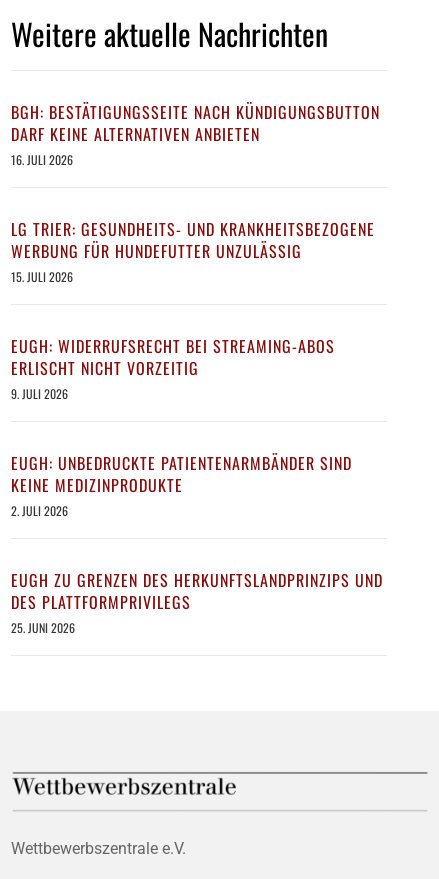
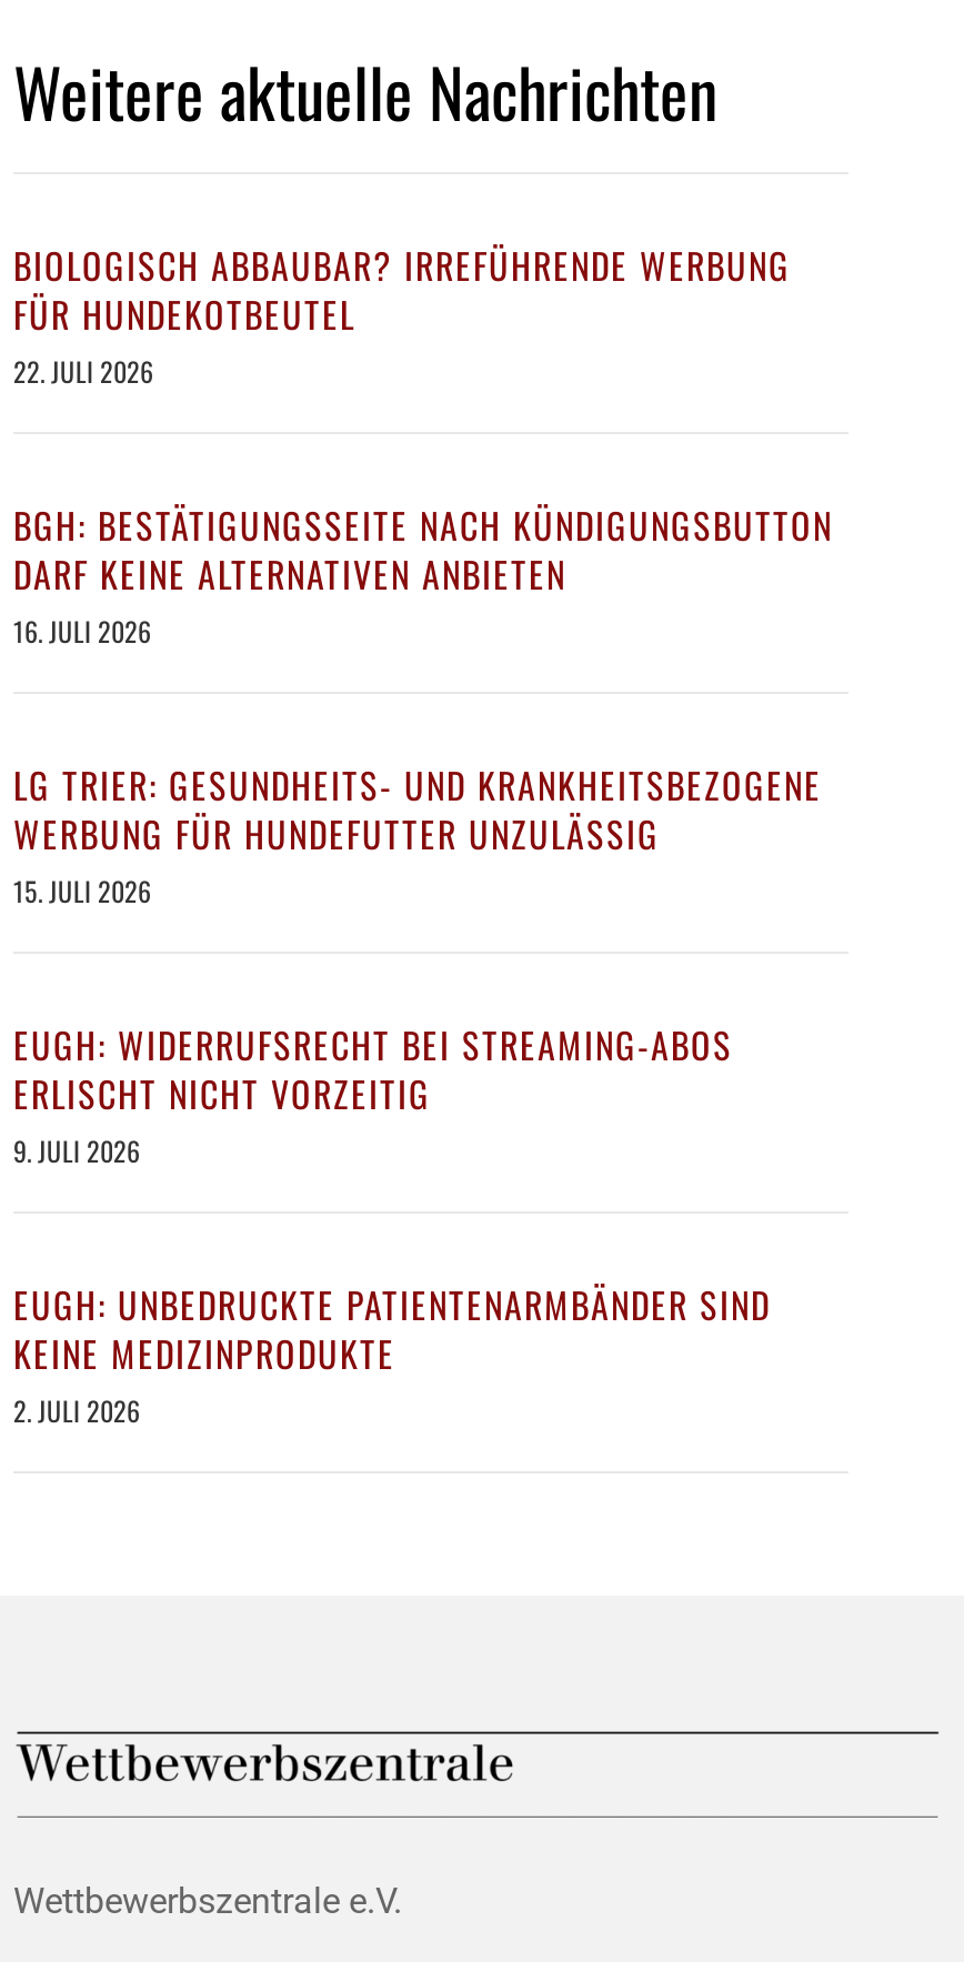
none -> [13,239,791,390] BIOLOGISCH ABBAUBAR? IRREFÜHRENDE WERBUNG | FÜR HUNDEKOTBEUTEL | 22. JULI 2026
moved [11,100,380,519] -> [13,499,833,1430]: BGH: BESTÄTIGUNGSSEITE NACH KÜNDIGUNGSBUTTON | DARF KEINE ALTERNATIVEN ANBIETEN | 16. JULI 2026 | ... | KEINE MEDIZINPRODUKTE | 2. JULI 2026
[11,568,383,636] EUGH ZU GRENZEN DES HERKUNFTSLANDPRINZIPS UND | DES PLATTFORMPRIVILEGS | 25. JUNI 2026 -> none

